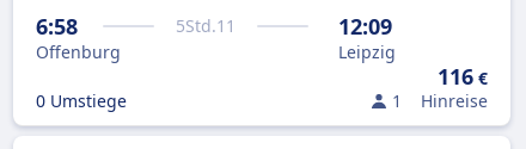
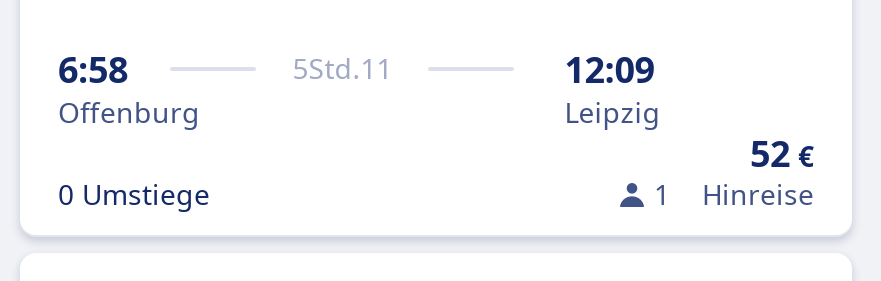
[438,62,488,91] 116 € -> [750,129,814,177] 52 €

